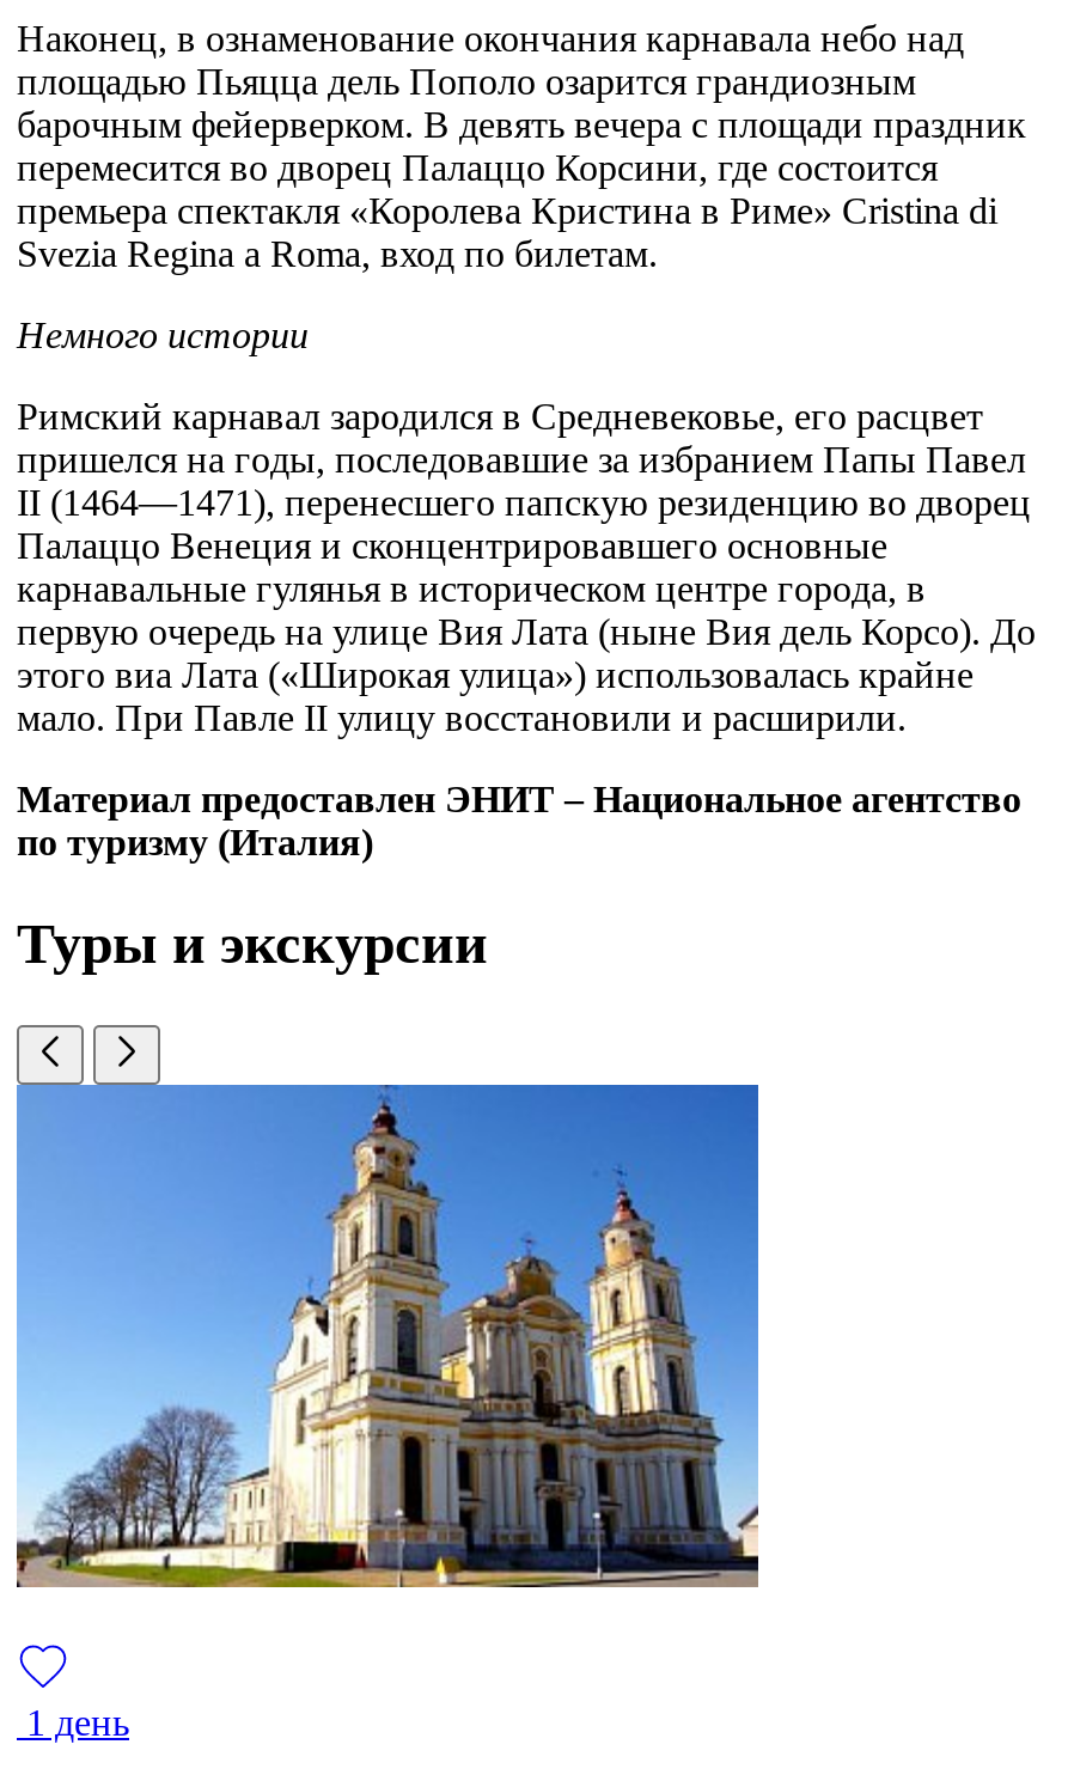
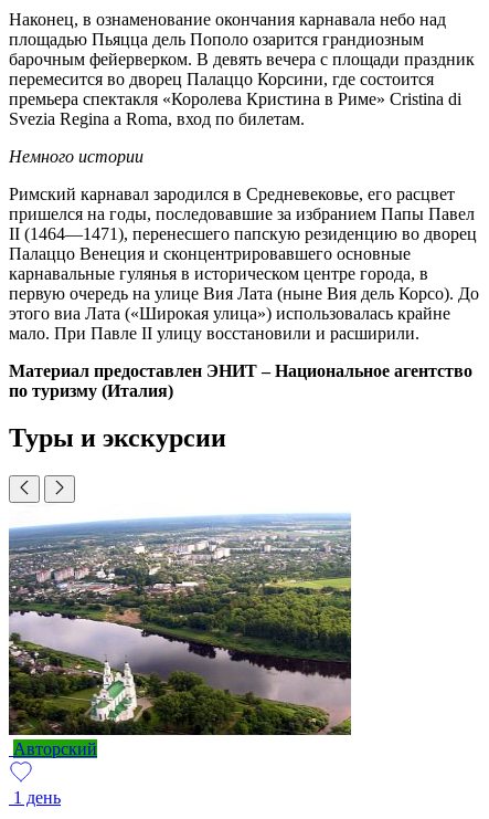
none -> [13,739,97,758] Авторский
[14,1082,761,1590] [image] -> [8,503,352,736] [image]

